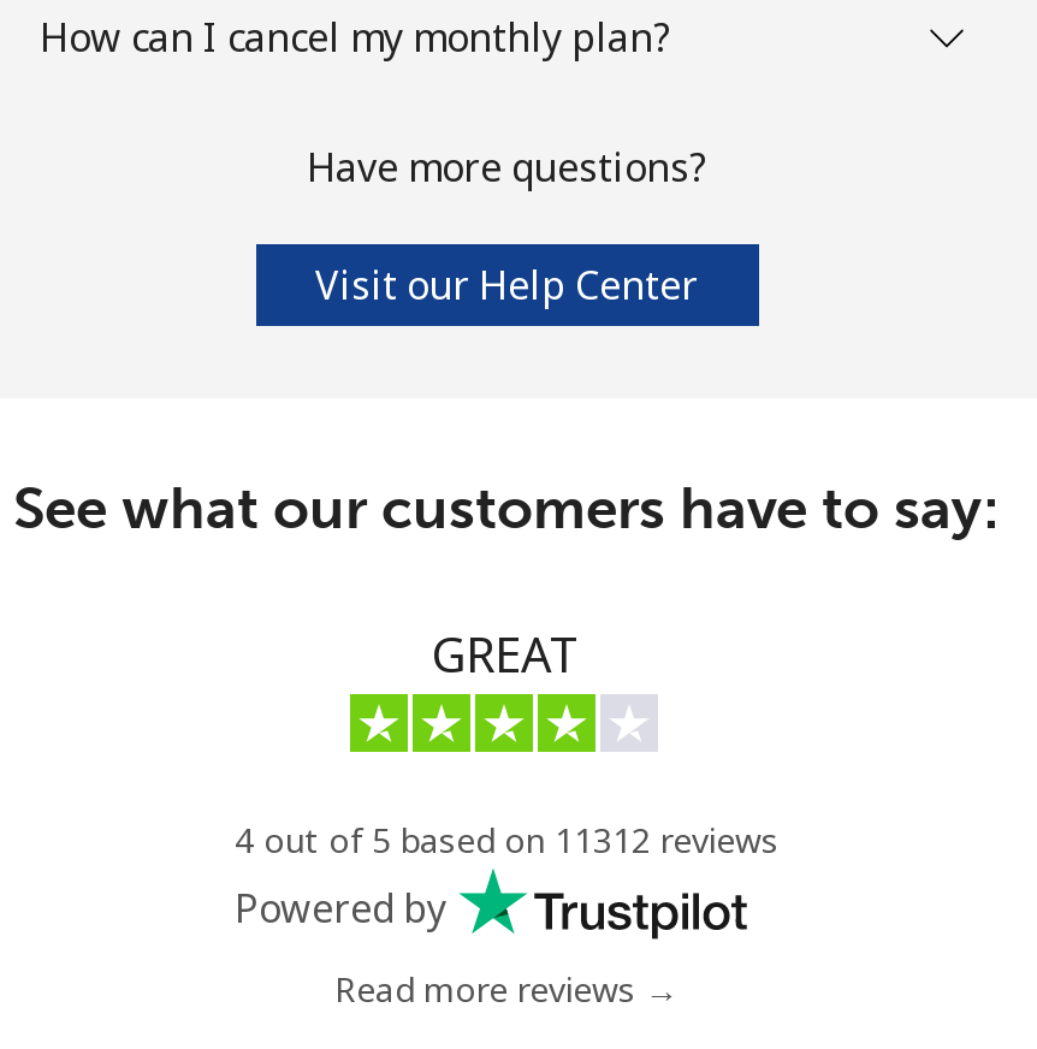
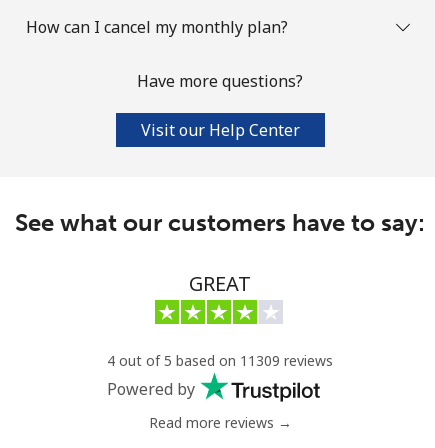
[235,818,778,863] 4 out of 5 based on 11312 reviews -> [107,351,333,370] 4 out of 5 based on 11309 reviews

